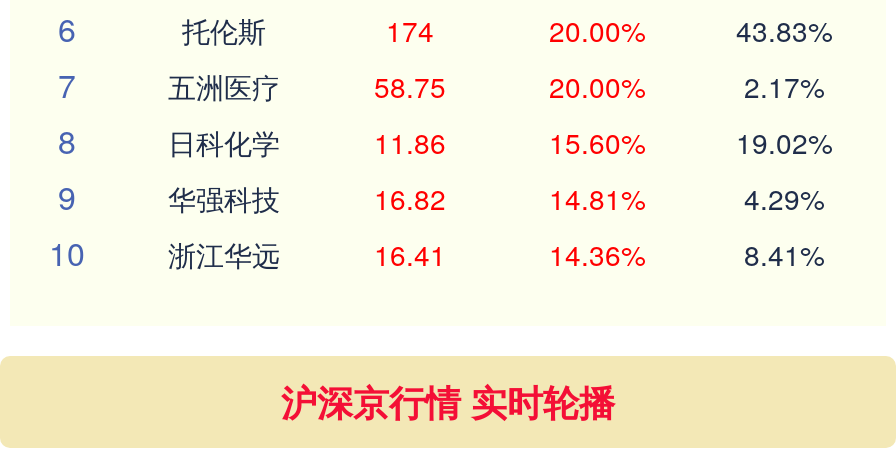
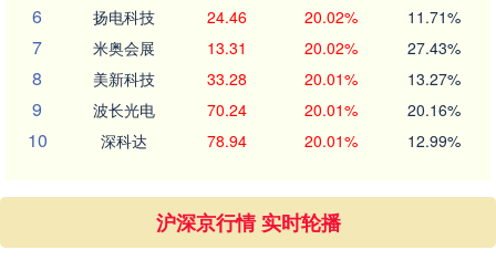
[182,10,832,50] 托伦斯 | 174 | 20.00% | 43.83% -> [93,5,461,27] 扬电科技 | 24.46 | 20.02% | 11.71%
[168,66,824,106] 五洲医疗 | 58.75 | 20.00% | 2.17% -> [93,36,461,58] 米奥会展 | 13.31 | 20.02% | 27.43%
[168,122,832,162] 日科化学 | 11.86 | 15.60% | 19.02% -> [93,67,461,89] 美新科技 | 33.28 | 20.01% | 13.27%
[168,178,824,218] 华强科技 | 16.82 | 14.81% | 4.29% -> [93,98,461,120] 波长光电 | 70.24 | 20.01% | 20.16%
[168,234,824,274] 浙江华远 | 16.41 | 14.36% | 8.41% -> [101,129,461,151] 深科达 | 78.94 | 20.01% | 12.99%

